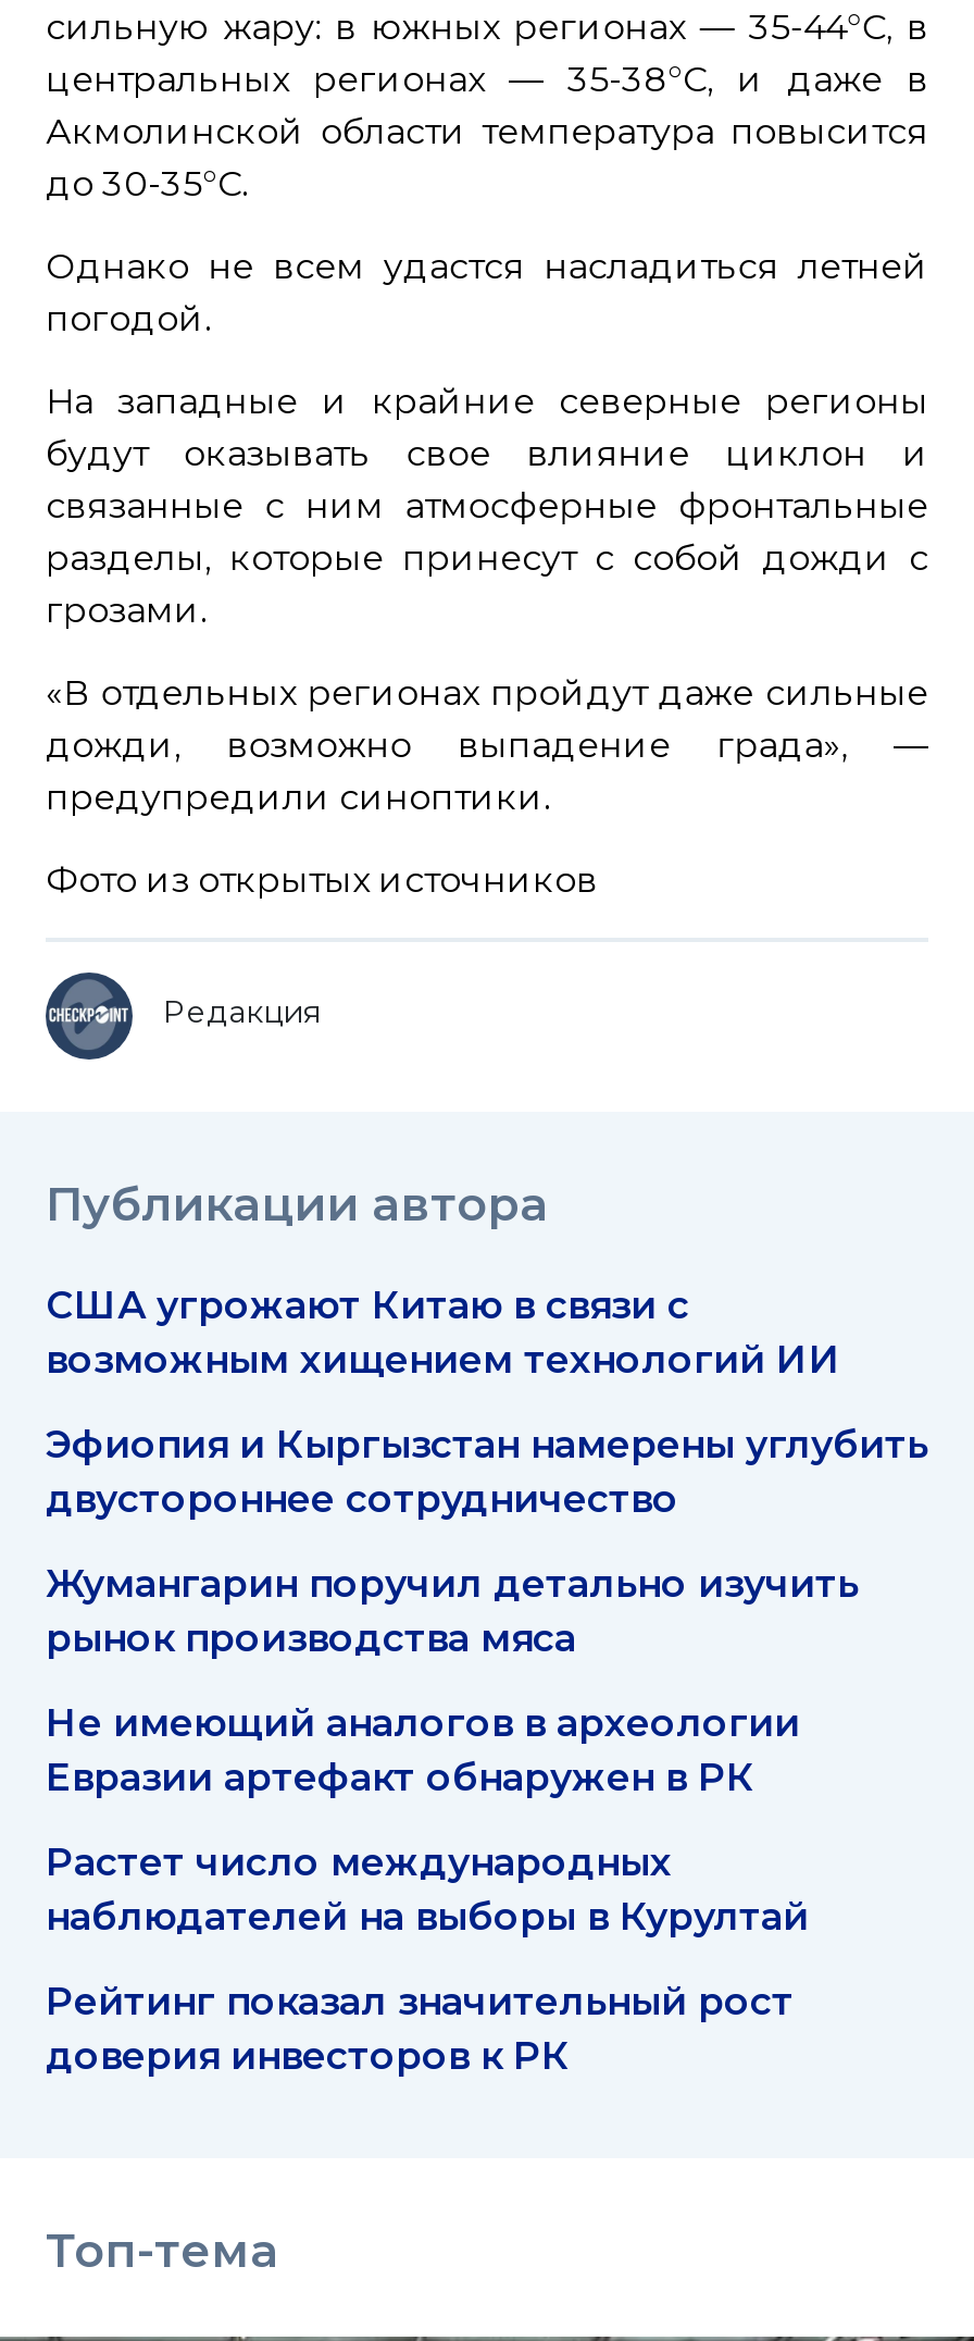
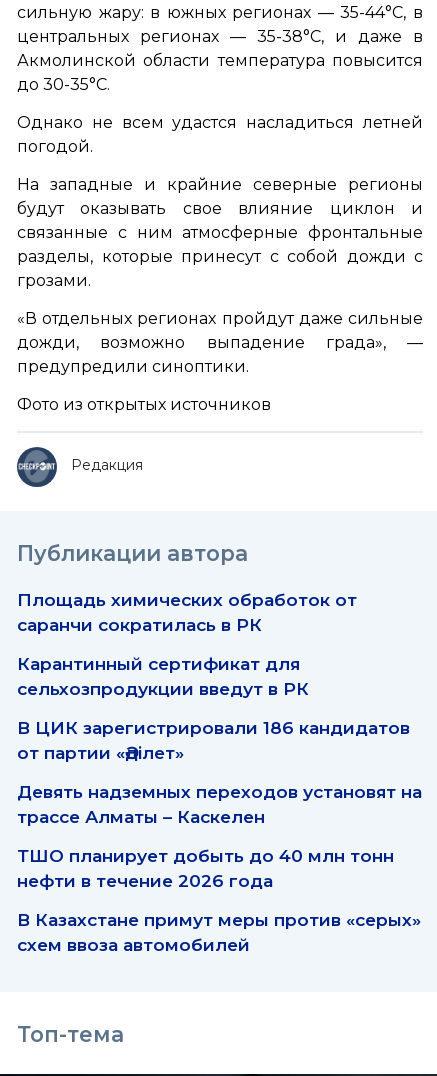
[46,1282,841,1382] США угрожают Китаю в связи с | возможным хищением технологий ИИ -> [17,589,357,635] Площадь химических обработок от | саранчи сократилась в РК
[46,1421,928,1521] Эфиопия и Кыргызстан намерены углубить | двустороннее сотрудничество -> [17,653,309,699] Карантинный сертификат для | сельхозпродукции введут в РК
[46,1561,859,1661] Жумангарин поручил детально изучить | рынок производства мяса -> [17,717,410,763] В ЦИК зарегистрировали 186 кандидатов | от партии «Әділет»
[46,1700,800,1800] Не имеющий аналогов в археологии | Евразии артефакт обнаружен в РК -> [17,781,422,827] Девять надземных переходов установят на | трассе Алматы – Каскелен
[46,1839,809,1939] Растет число международных | наблюдателей на выборы в Курултай -> [17,845,394,891] ТШО планирует добыть до 40 млн тонн | нефти в течение 2026 года
[46,1978,794,2078] Рейтинг показал значительный рост | доверия инвесторов к РК -> [17,909,421,955] В Казахстане примут меры против «серых» | схем ввоза автомобилей

